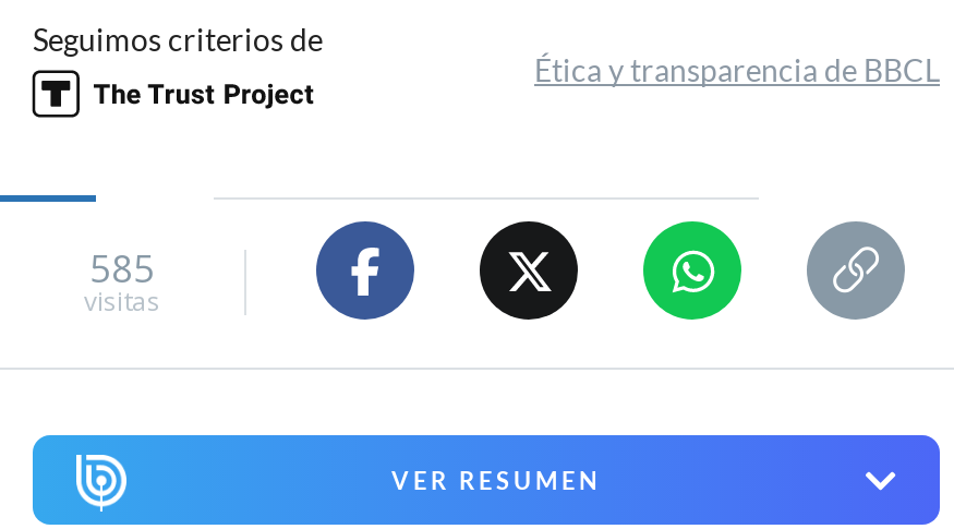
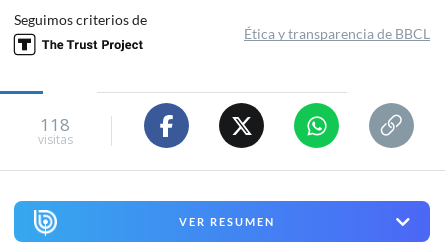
[89,243,155,293] 585 -> [40,113,70,136] 118

